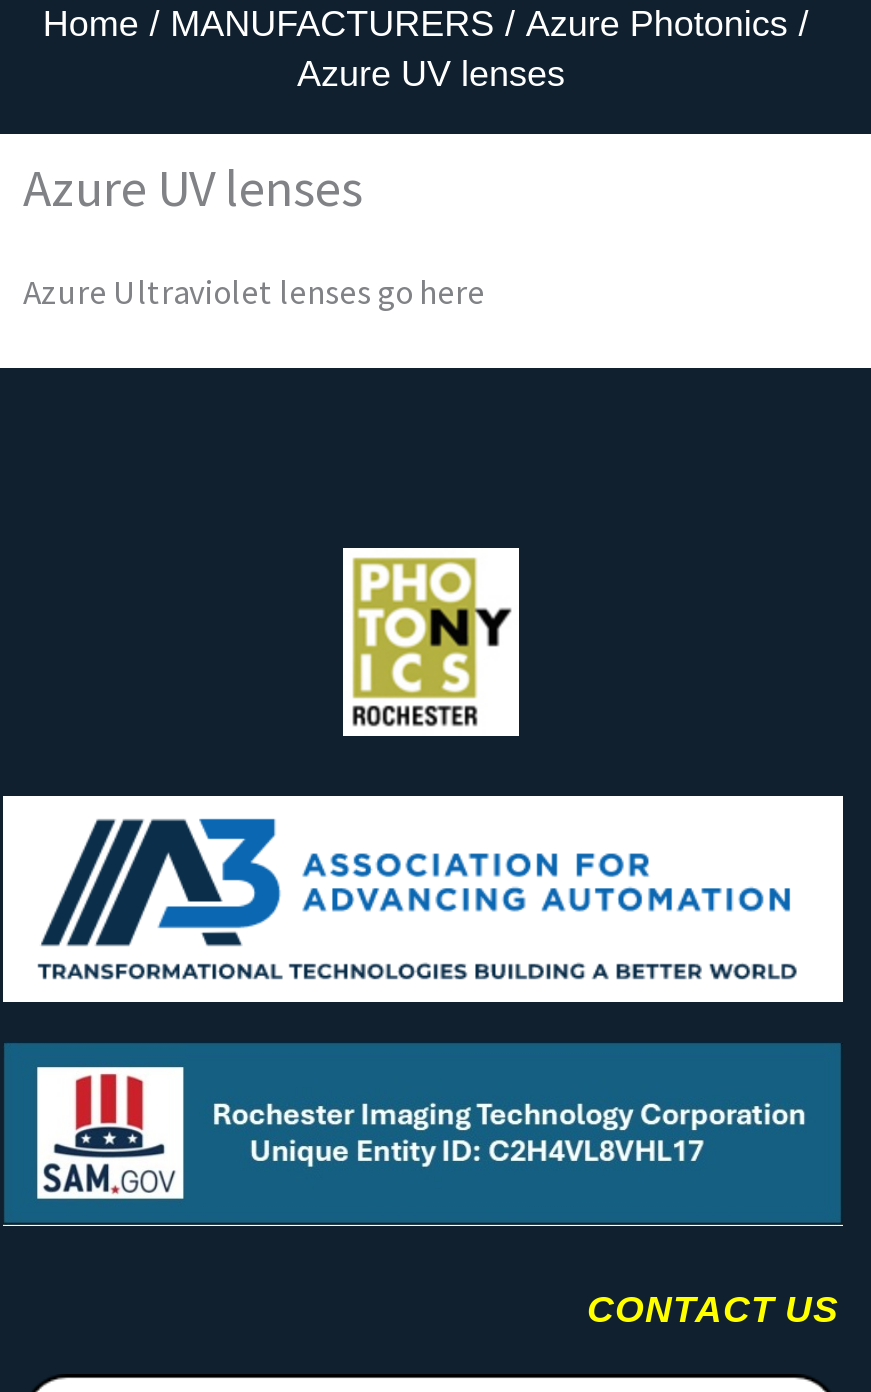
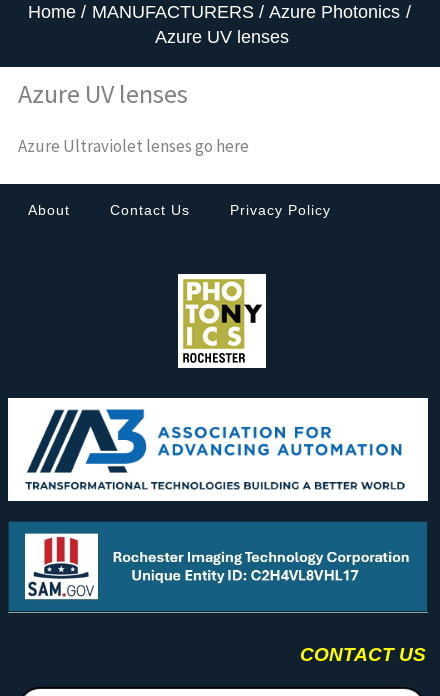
none -> [28,201,331,217] About | Contact Us | Privacy Policy

